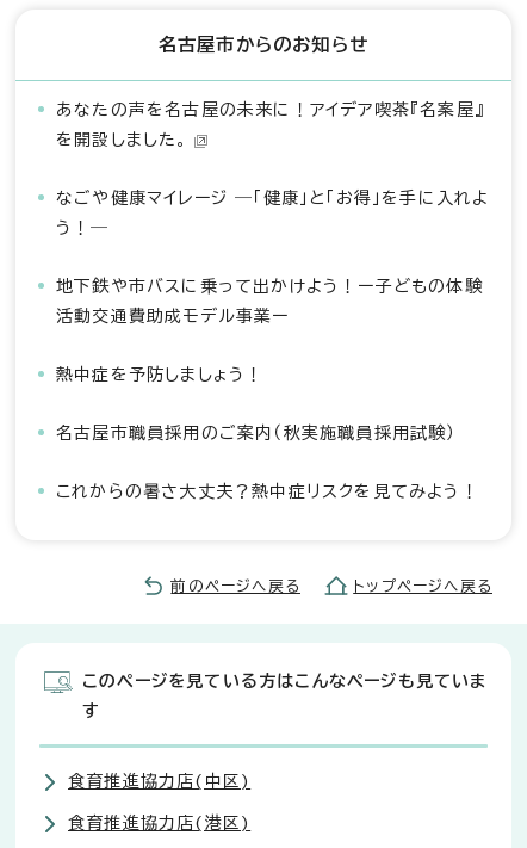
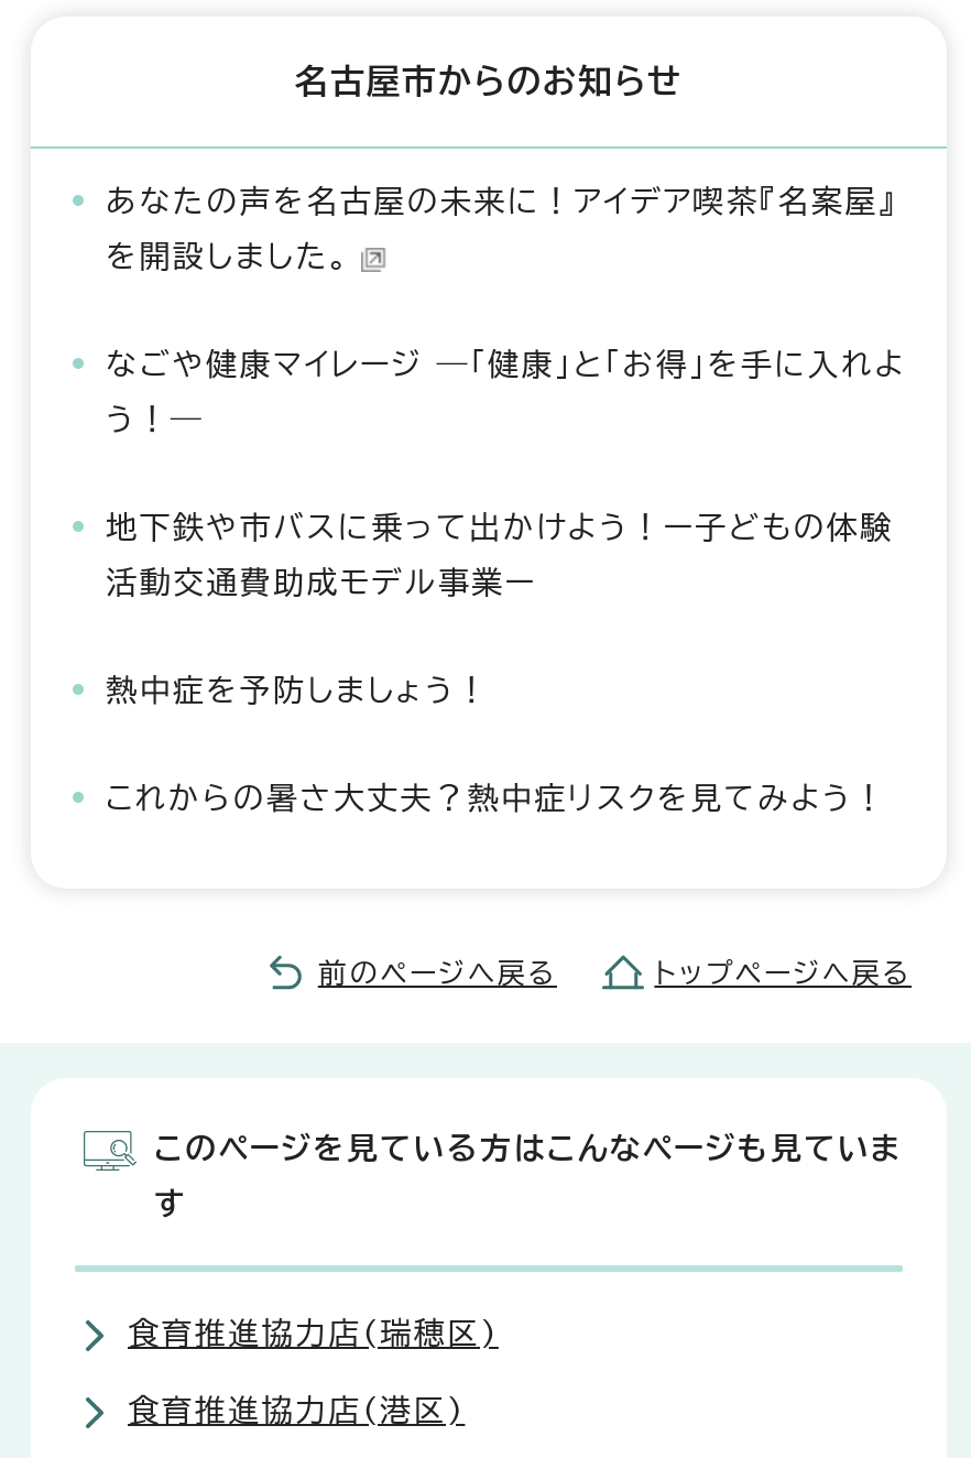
[56,425,456,441] 名古屋市職員採用のご案内（秋実施職員採用試験） -> none
[68,773,251,790] 食育推進協力店(中区) -> [128,1318,498,1349] 食育推進協力店(瑞穂区)

